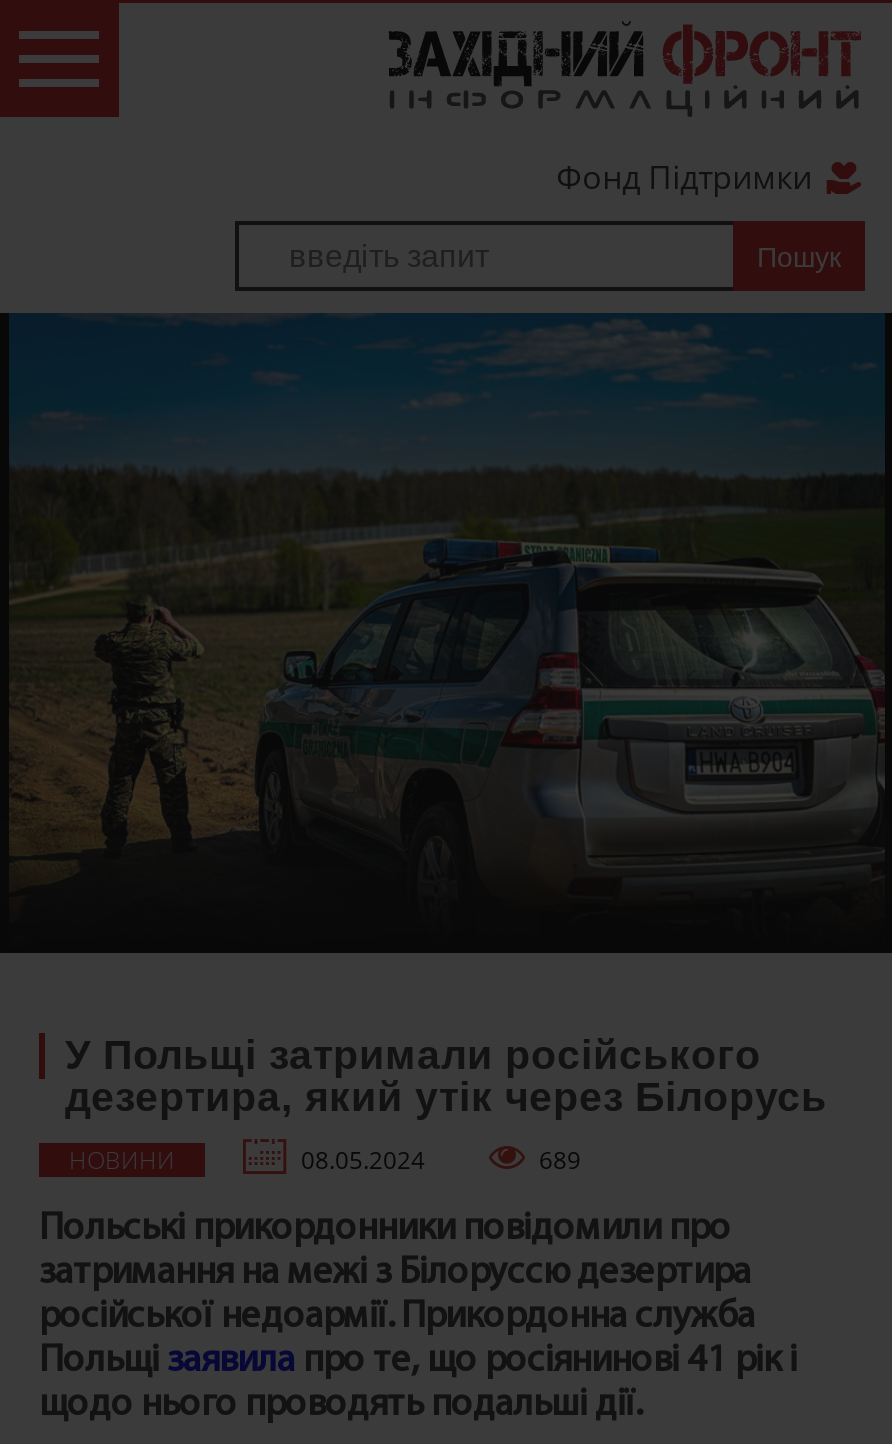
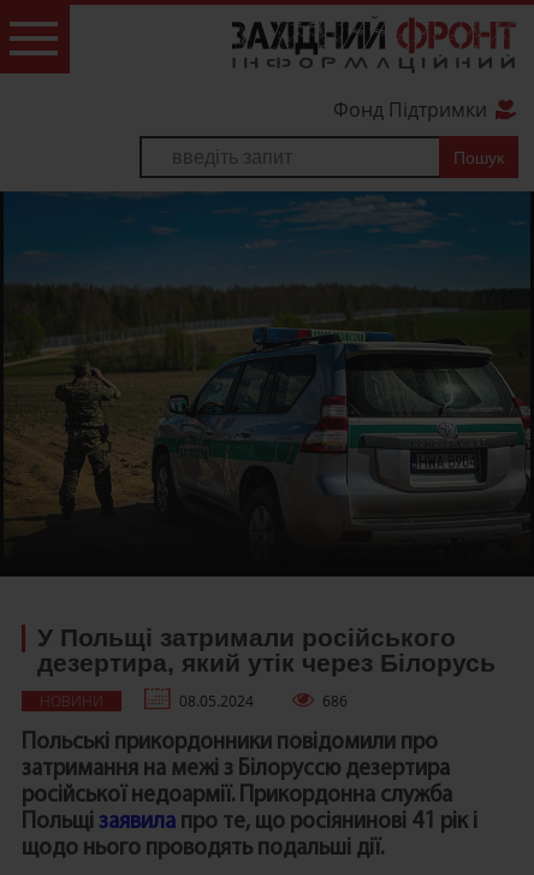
[539,1143,581,1177] 689 -> [322,691,348,711] 686

